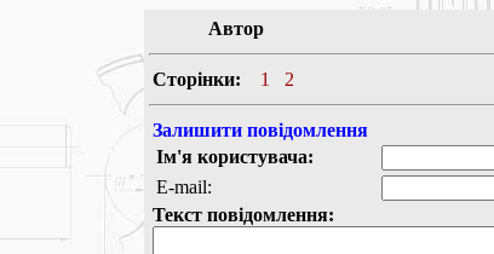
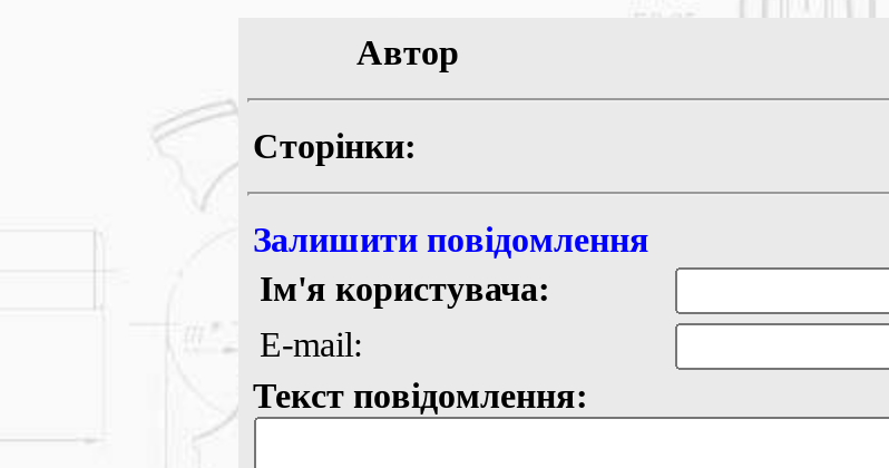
[260,69,294,90] 1 | 2 -> none

